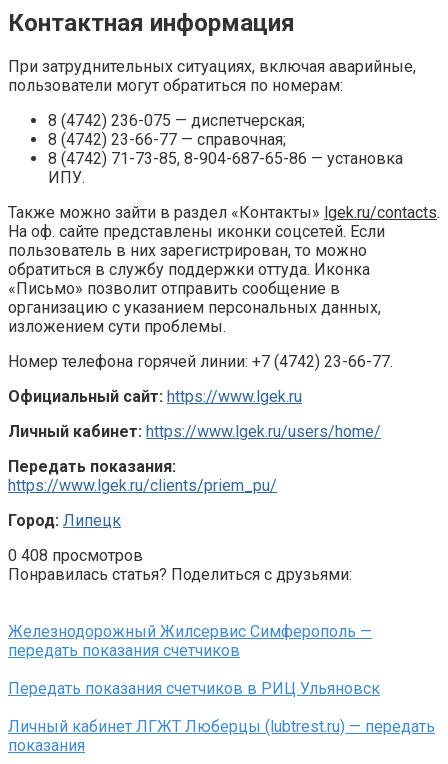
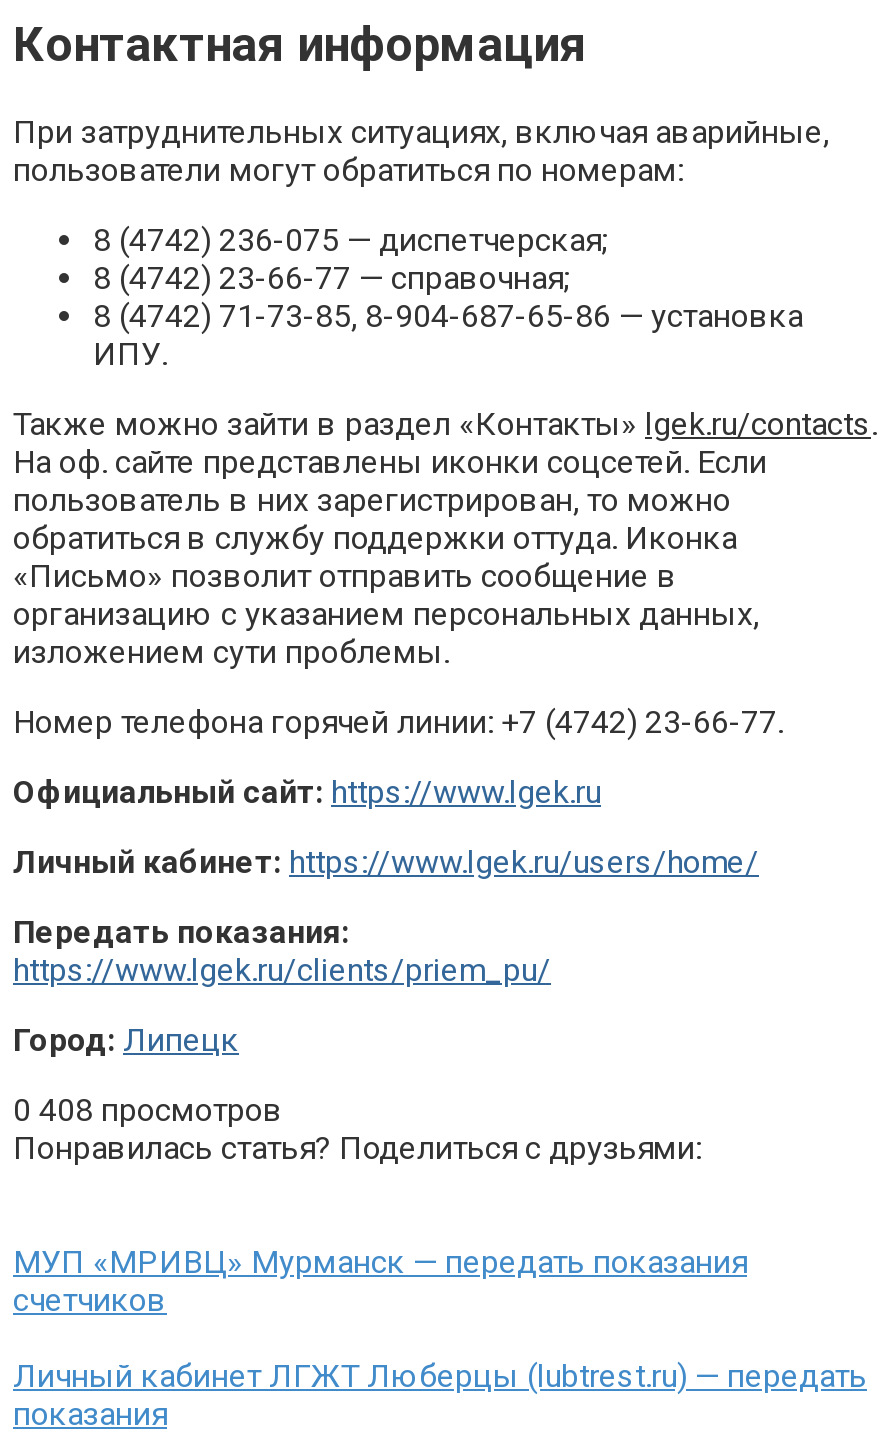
[8,622,380,698] Железнодорожный Жилсервис Симферополь — | передать показания счетчиков | Передать показания счетчиков в РИЦ Ульяновск -> [13,1243,747,1319] МУП «МРИВЦ» Мурманск — передать показания | счетчиков

